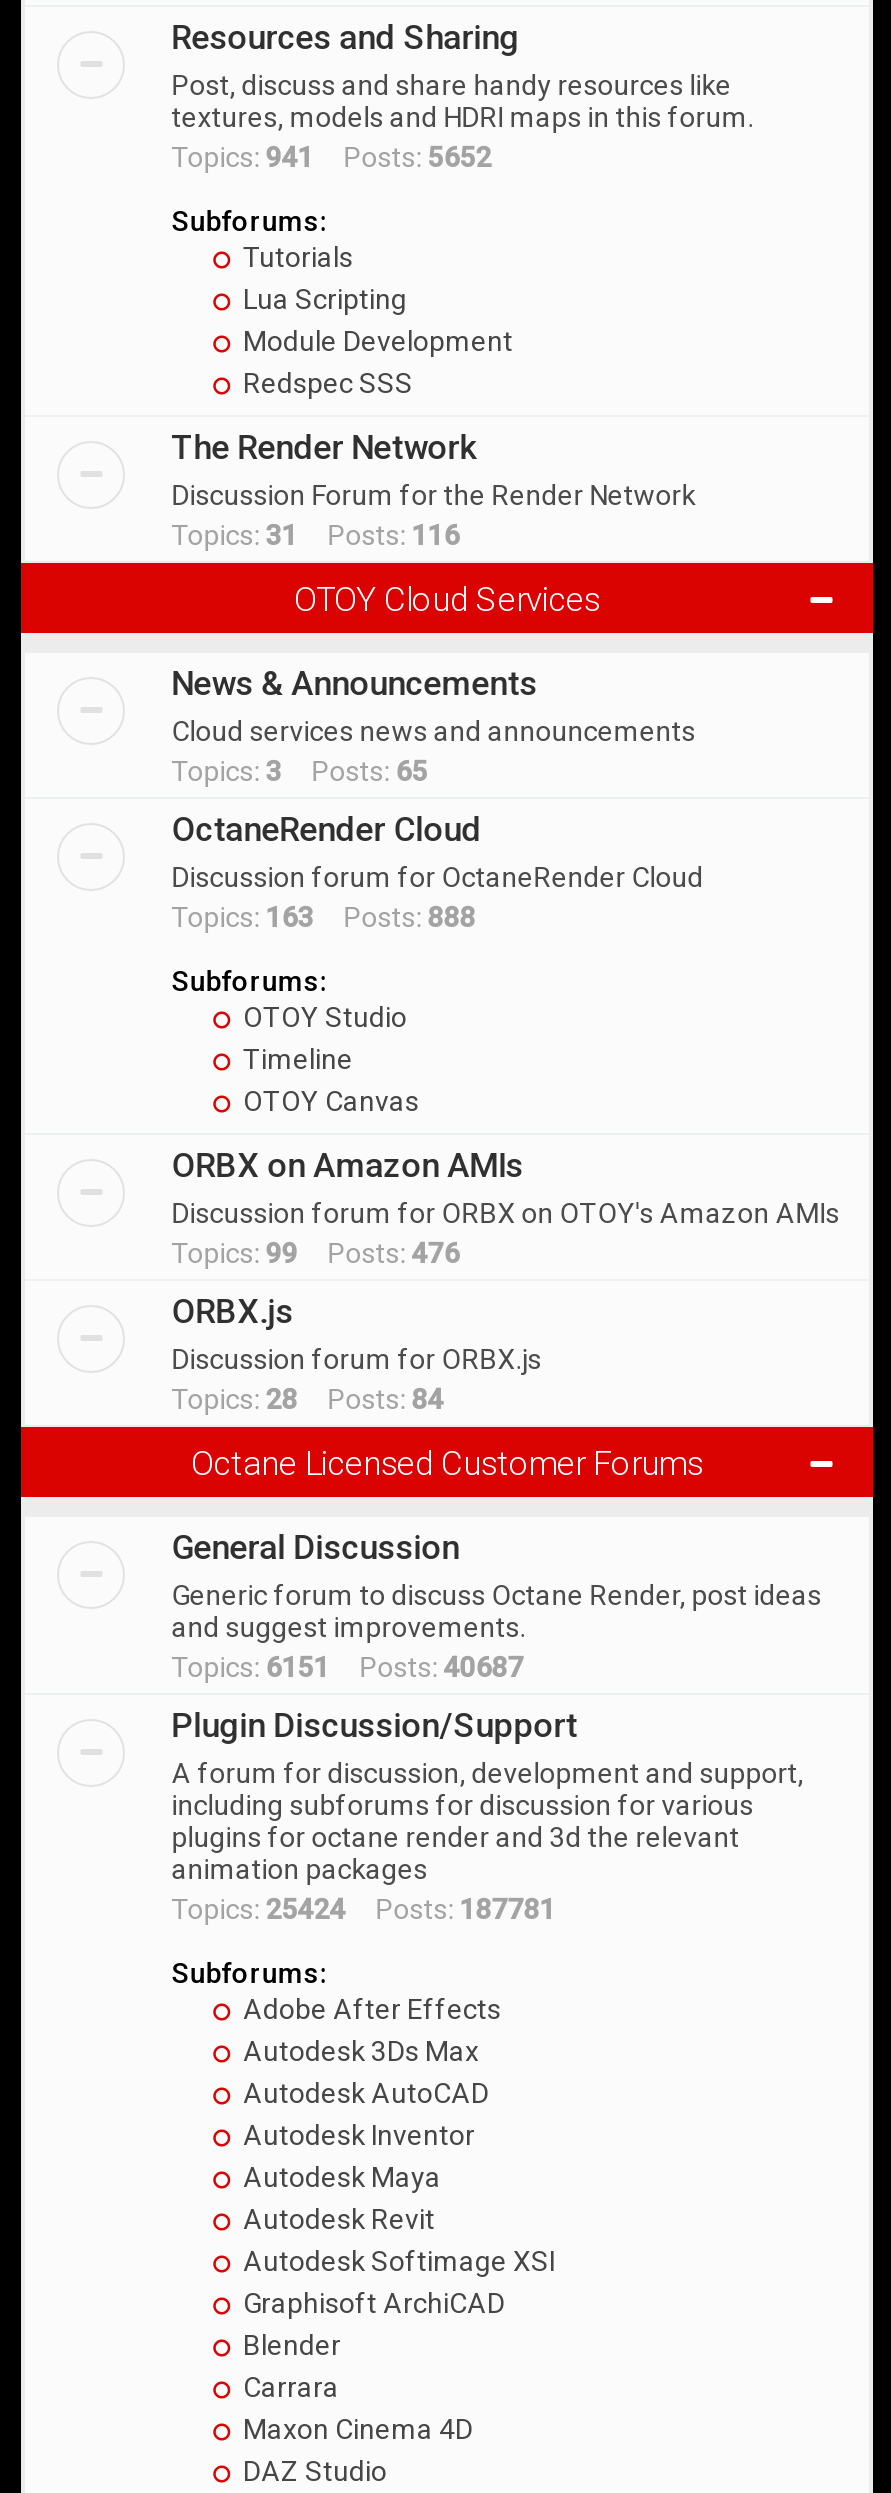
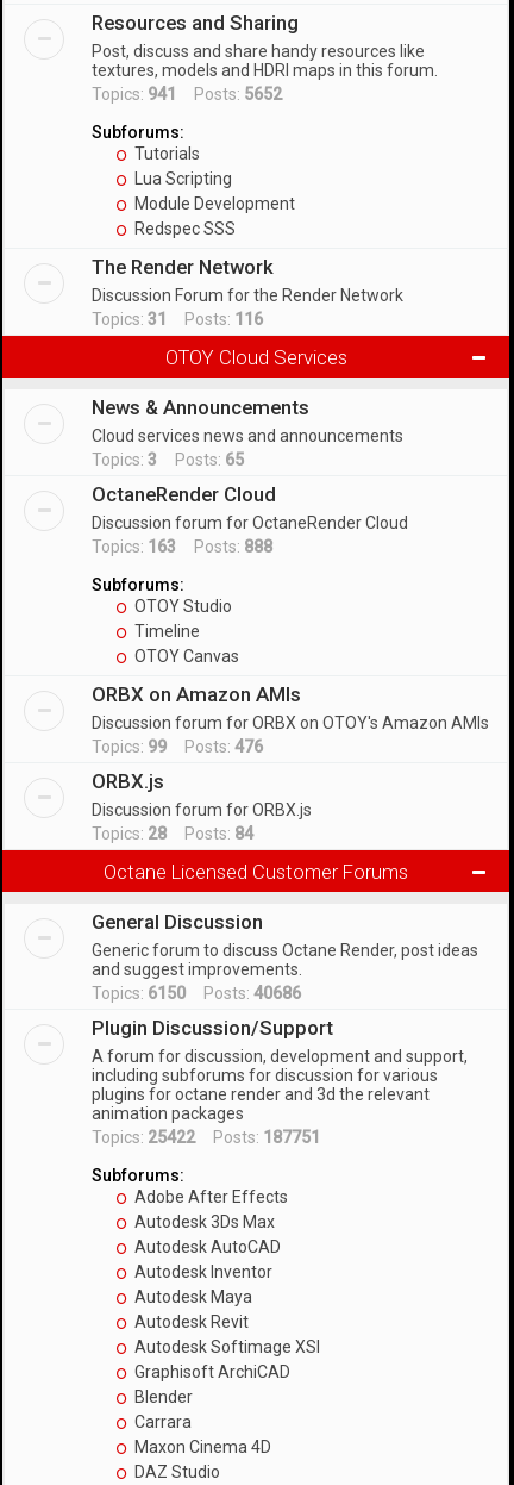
[171,1651,523,1683] Topics: 6151 Posts: 40687 -> [92,984,301,1003] Topics: 6150 Posts: 40686
[171,1893,555,1925] Topics: 25424 Posts: 187781 -> [92,1128,320,1147] Topics: 25422 Posts: 187751

